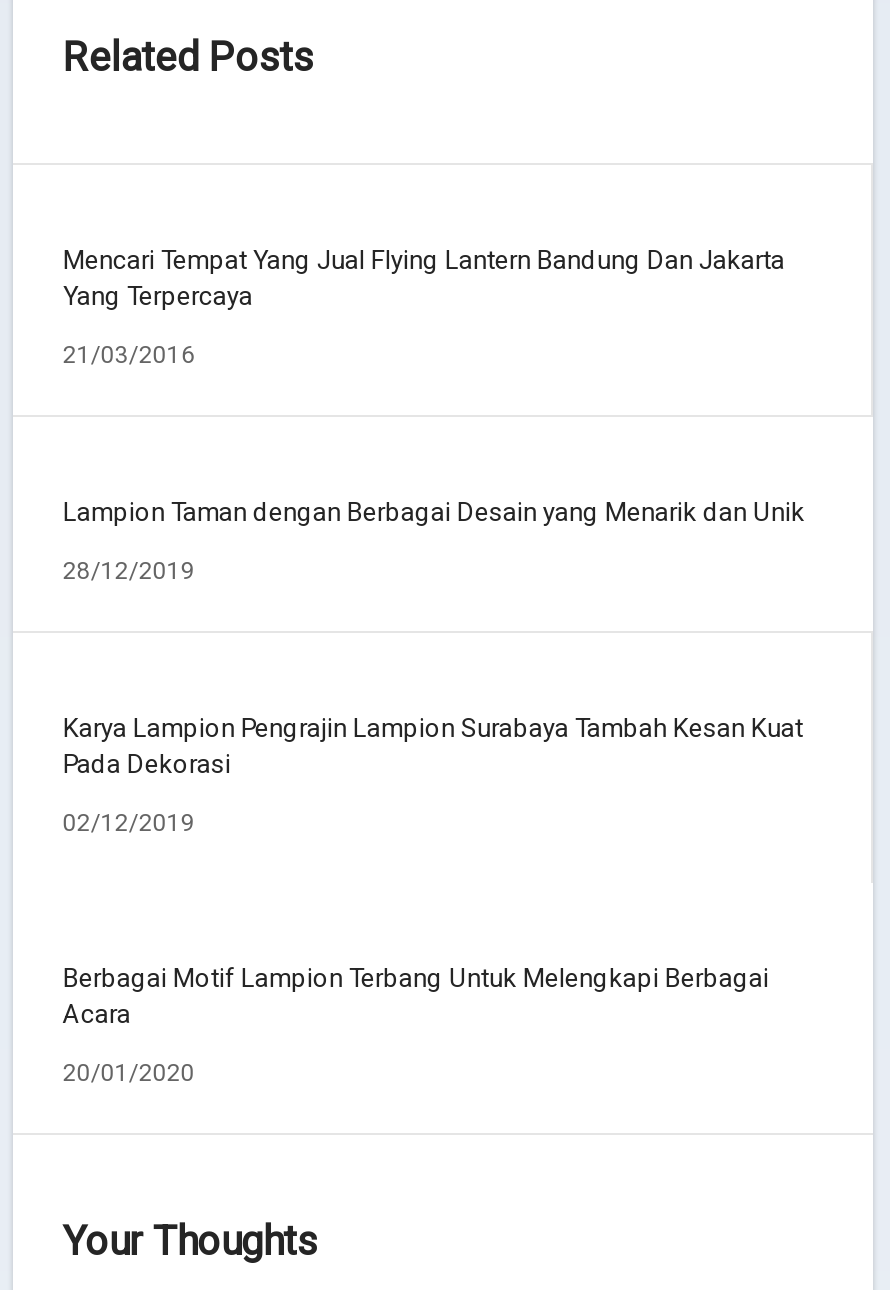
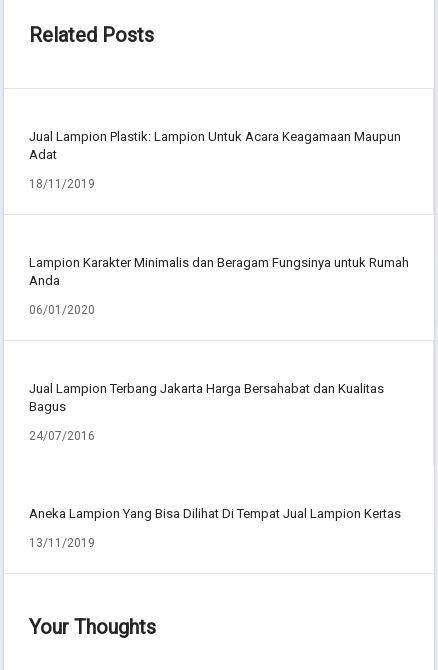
[63,245,785,311] Mencari Tempat Yang Jual Flying Lantern Bandung Dan Jakarta | Yang Terpercaya -> [29,129,401,162] Jual Lampion Plastik: Lampion Untuk Acara Keagamaan Maupun | Adat
[63,341,195,369] 21/03/2016 -> [29,177,95,191] 18/11/2019
[63,497,805,527] Lampion Taman dengan Berbagai Desain yang Menarik dan Unik -> [29,255,409,288] Lampion Karakter Minimalis dan Beragam Fungsinya untuk Rumah | Anda
[63,557,195,585] 28/12/2019 -> [29,303,95,317] 06/01/2020
[63,713,803,779] Karya Lampion Pengrajin Lampion Surabaya Tambah Kesan Kuat | Pada Dekorasi -> [29,381,384,414] Jual Lampion Terbang Jakarta Harga Bersahabat dan Kualitas | Bagus
[63,809,195,837] 02/12/2019 -> [29,429,95,443] 24/07/2016
[63,963,769,1029] Berbagai Motif Lampion Terbang Untuk Melengkapi Berbagai | Acara -> [29,506,401,521] Aneka Lampion Yang Bisa Dilihat Di Tempat Jual Lampion Kertas
[63,1059,195,1087] 20/01/2020 -> [29,536,95,550] 13/11/2019

